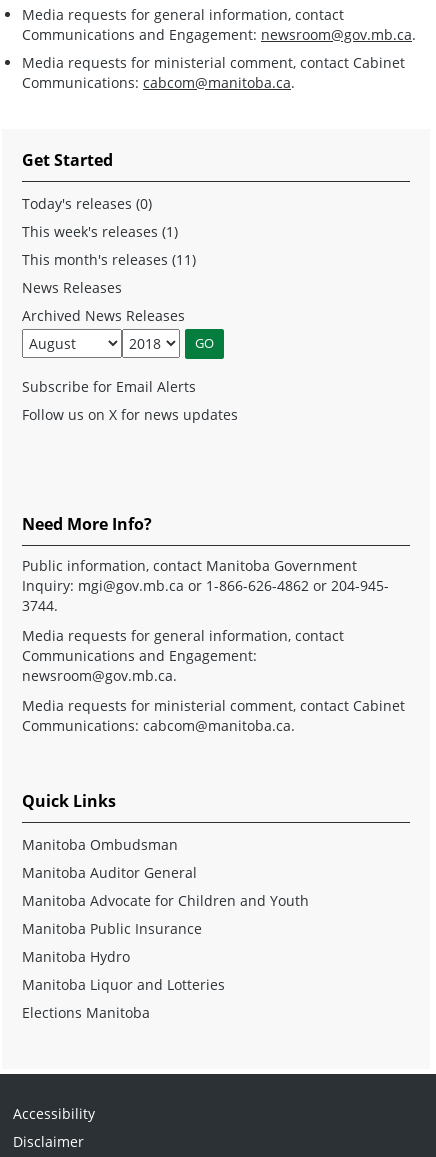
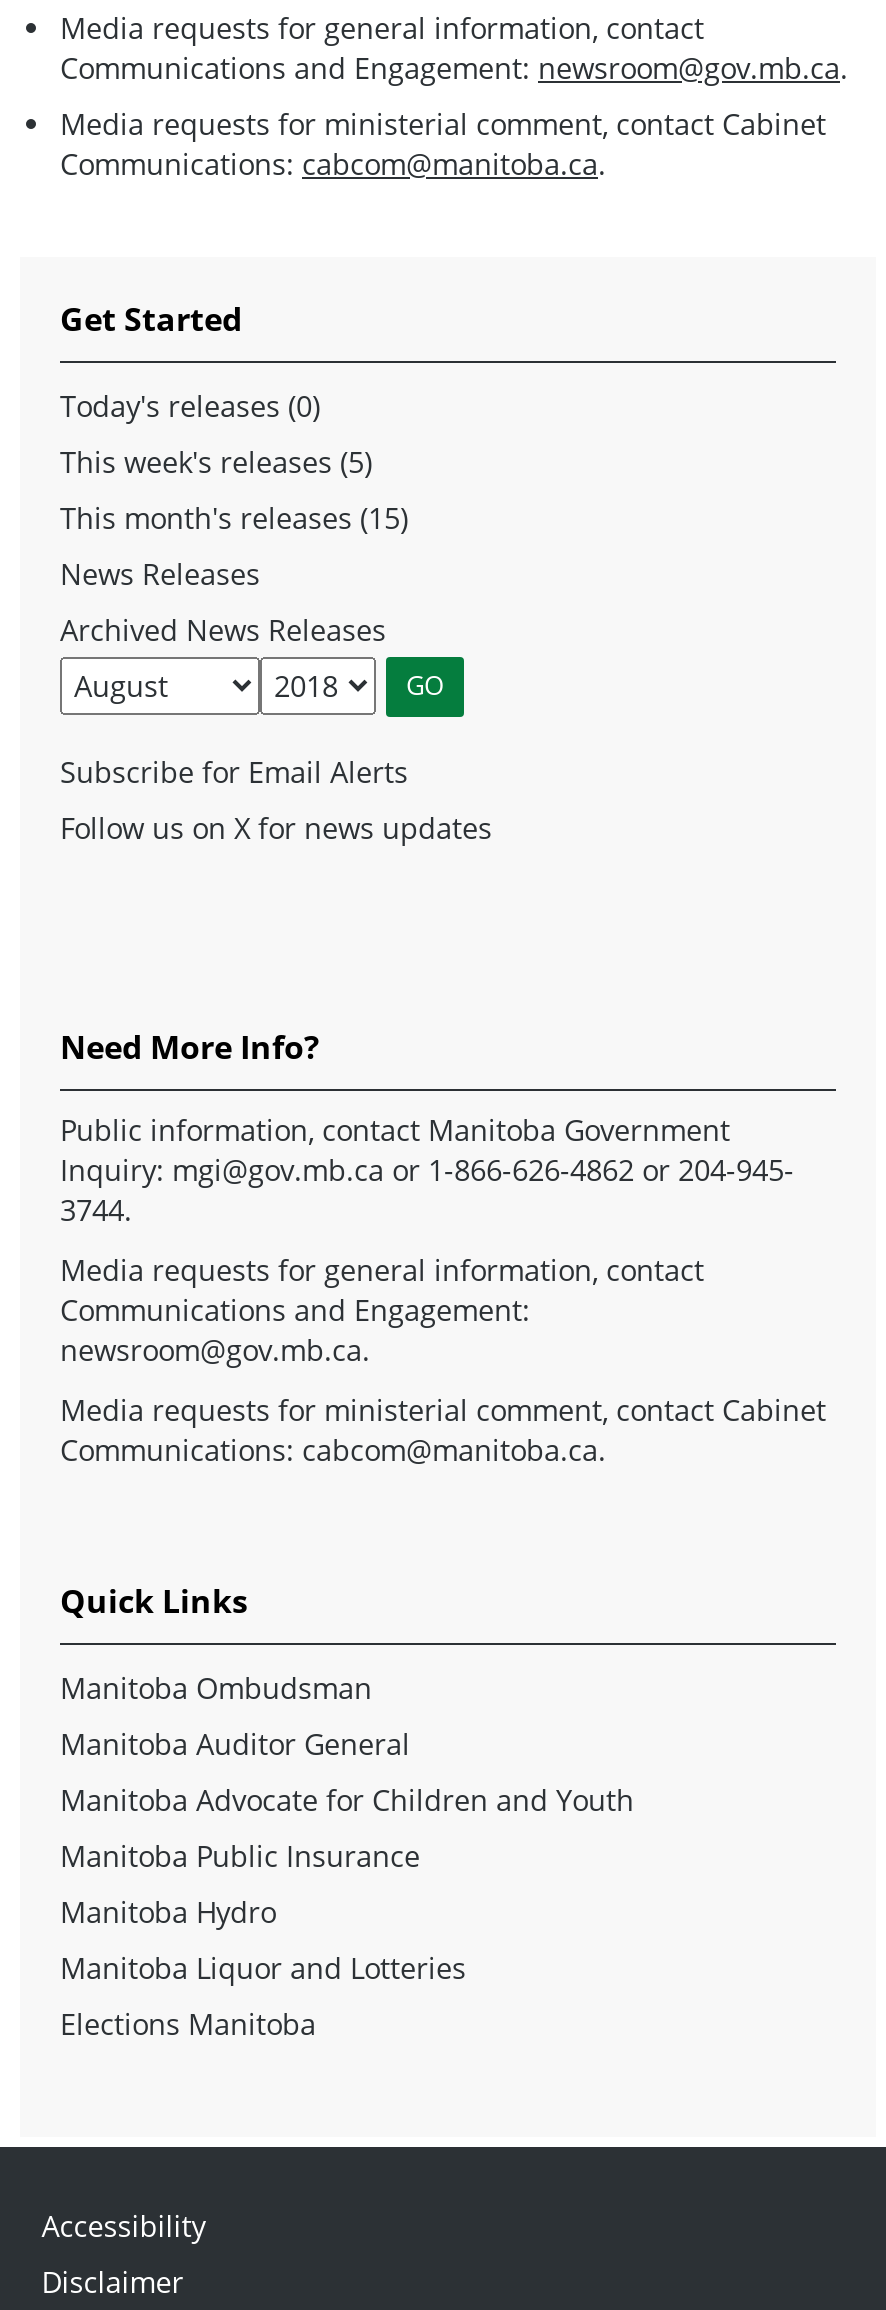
[22,222,178,241] This week's releases (1) -> [60,443,372,481] This week's releases (5)
[22,250,196,269] This month's releases (11) -> [60,499,408,537] This month's releases (15)

